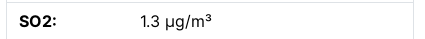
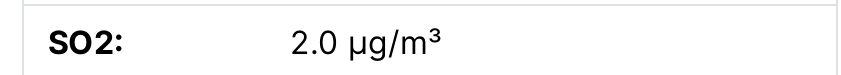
[140,11,212,31] 1.3 µg/m³ -> [290,21,442,61] 2.0 µg/m³

